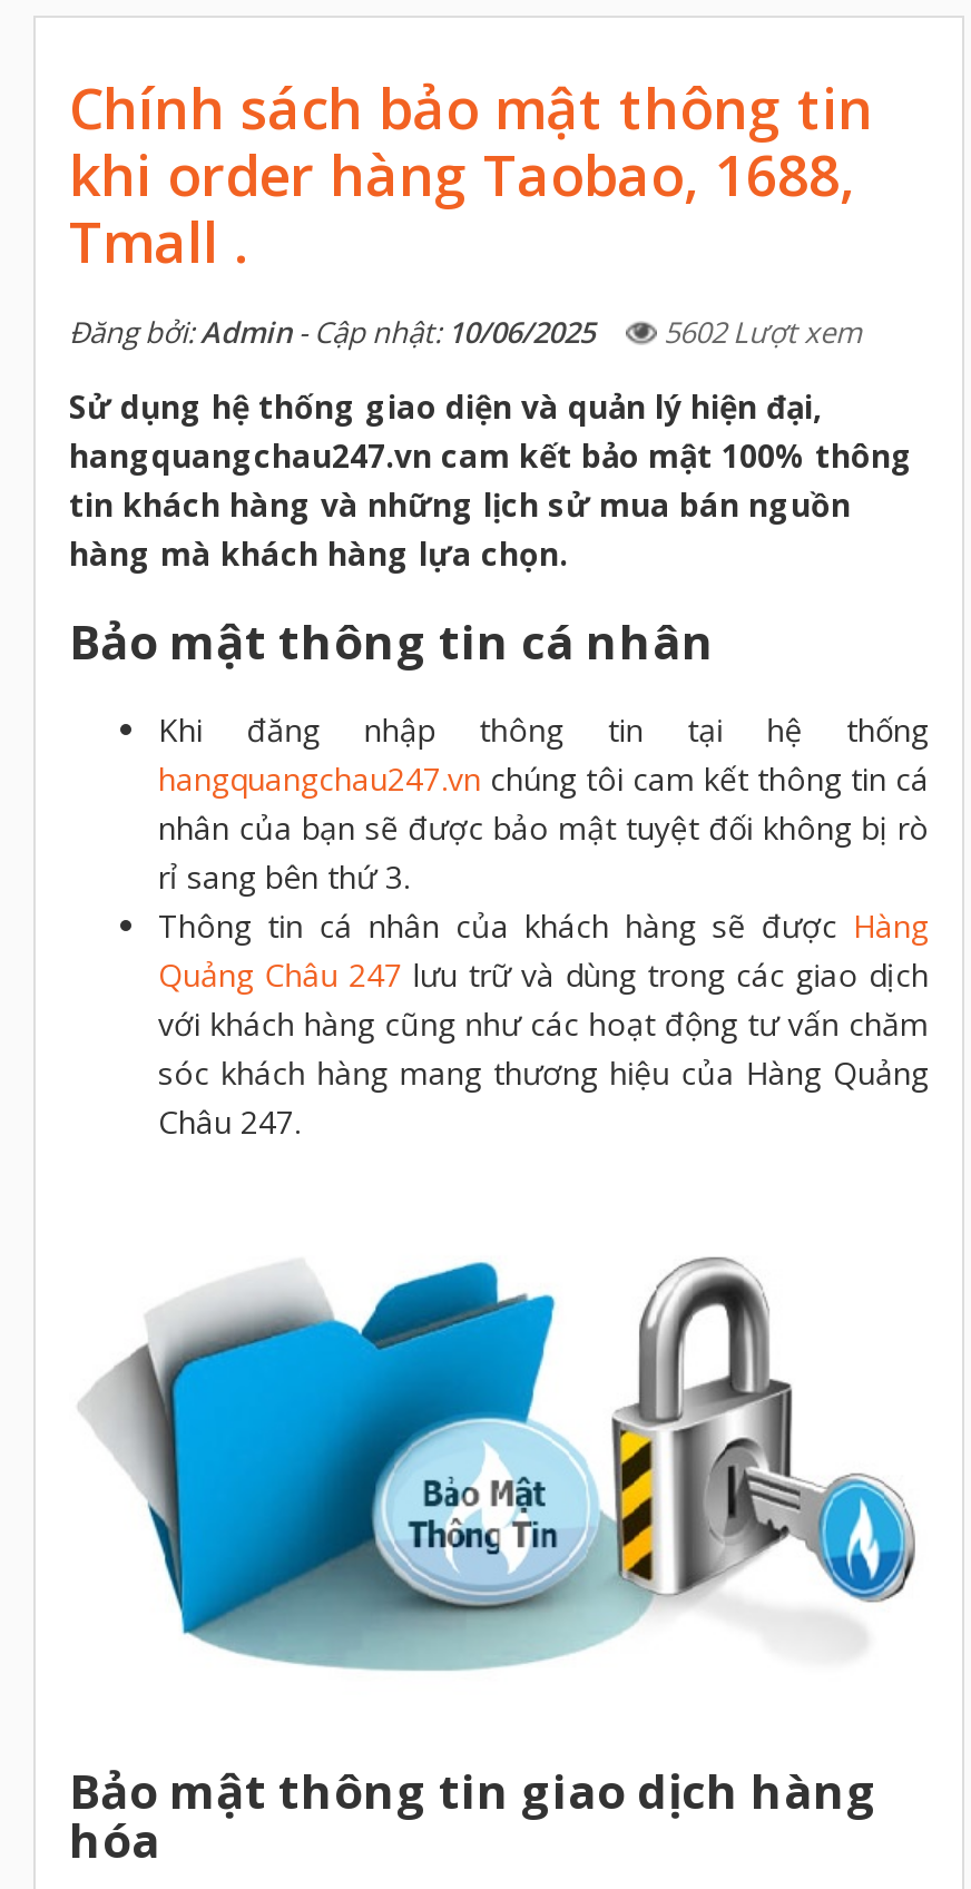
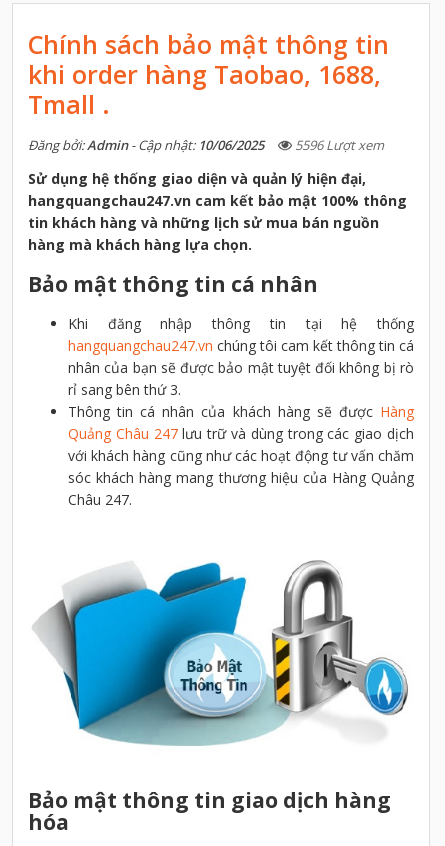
[69,312,862,352] Đăng bởi:Admin - Cập nhật: 10/06/2025 5602 Lượt xem -> [28,136,384,154] Đăng bởi:Admin - Cập nhật: 10/06/2025 5596 Lượt xem

